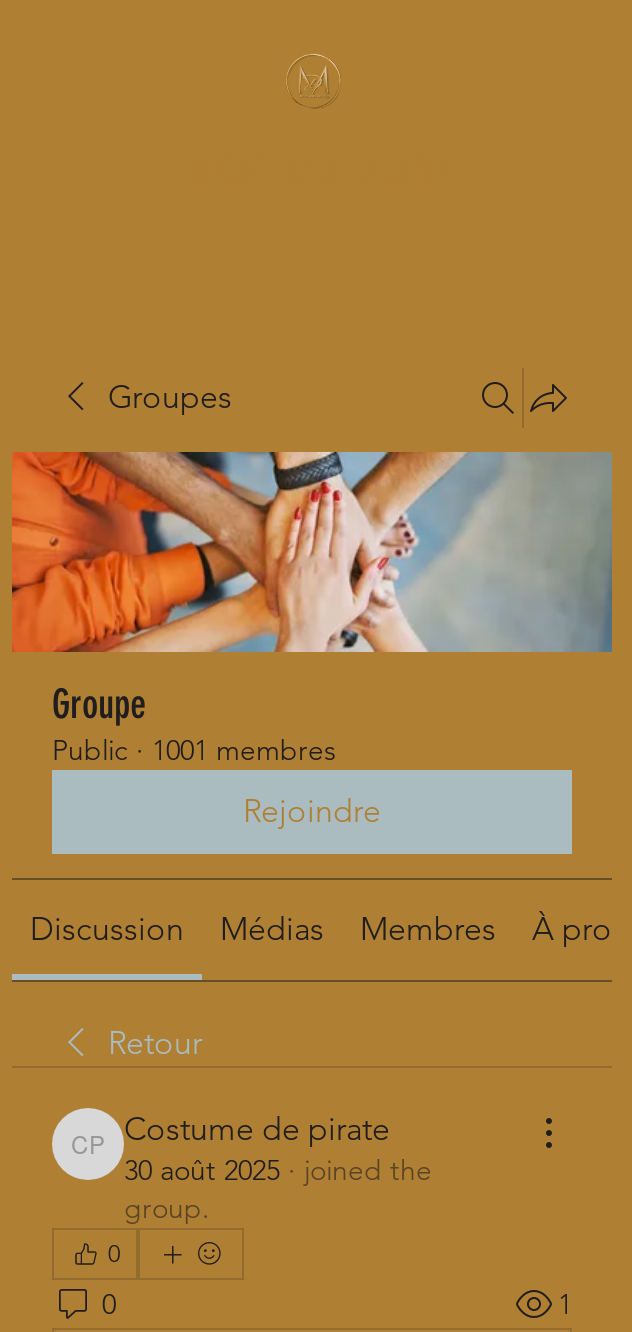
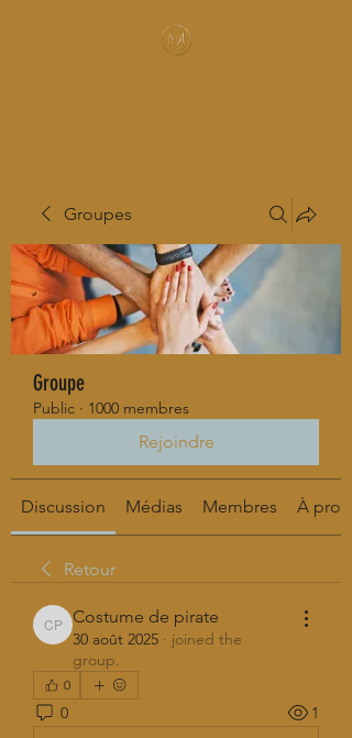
[52,732,336,768] Public · 1001 membres -> [33,398,189,418] Public · 1000 membres

